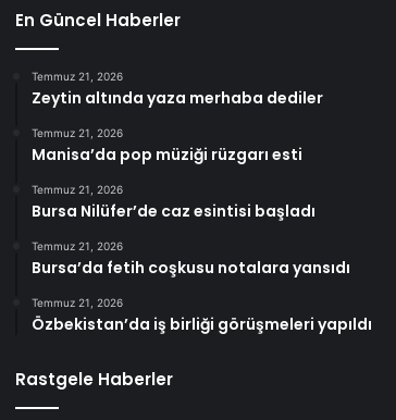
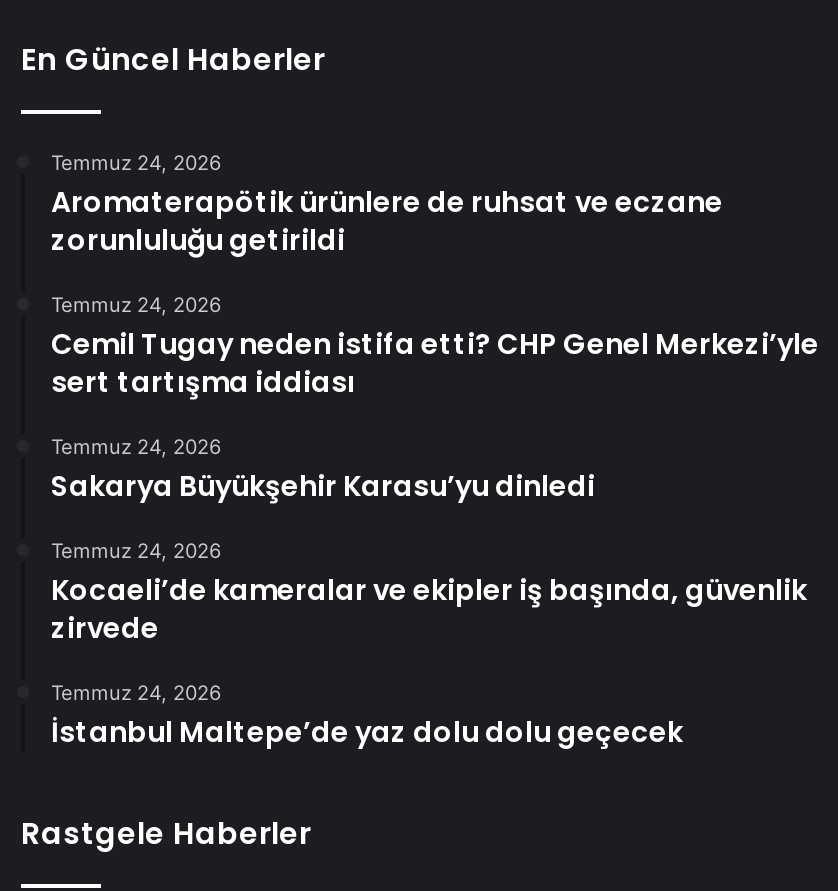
[32,70,323,109] Temmuz 21, 2026 | Zeytin altında yaza merhaba dediler -> [51,149,723,259] Temmuz 24, 2026 | Aromaterapötik ürünlere de ruhsat ve eczane | zorunluluğu getirildi
[32,127,302,166] Temmuz 21, 2026 | Manisa’da pop müziği rüzgarı esti -> [51,291,819,401] Temmuz 24, 2026 | Cemil Tugay neden istifa etti? CHP Genel Merkezi’yle | sert tartışma iddiası
[32,183,315,222] Temmuz 21, 2026 | Bursa Nilüfer’de caz esintisi başladı -> [51,433,595,505] Temmuz 24, 2026 | Sakarya Büyükşehir Karasu’yu dinledi
[32,240,350,279] Temmuz 21, 2026 | Bursa’da fetih coşkusu notalara yansıdı -> [51,537,807,647] Temmuz 24, 2026 | Kocaeli’de kameralar ve ekipler iş başında, güvenlik | zirvede
[32,296,372,336] Temmuz 21, 2026 | Özbekistan’da iş birliği görüşmeleri yapıldı -> [51,679,683,751] Temmuz 24, 2026 | İstanbul Maltepe’de yaz dolu dolu geçecek

